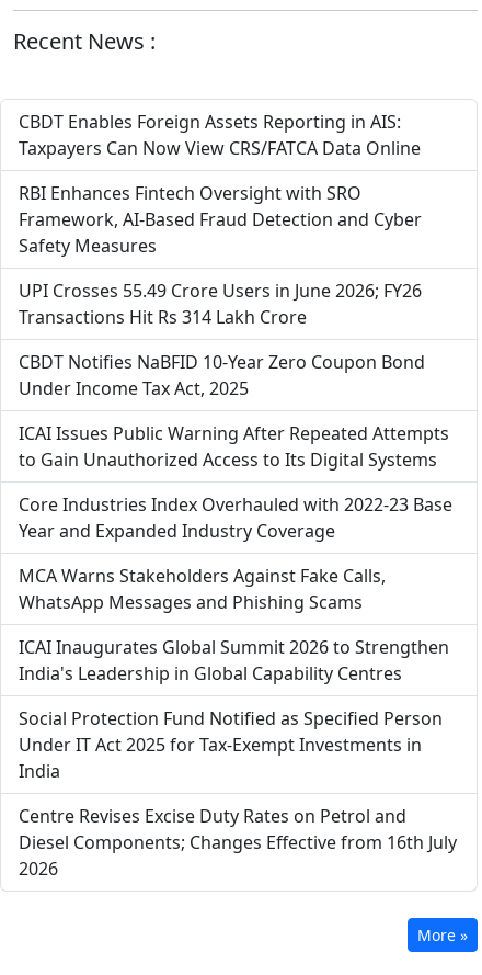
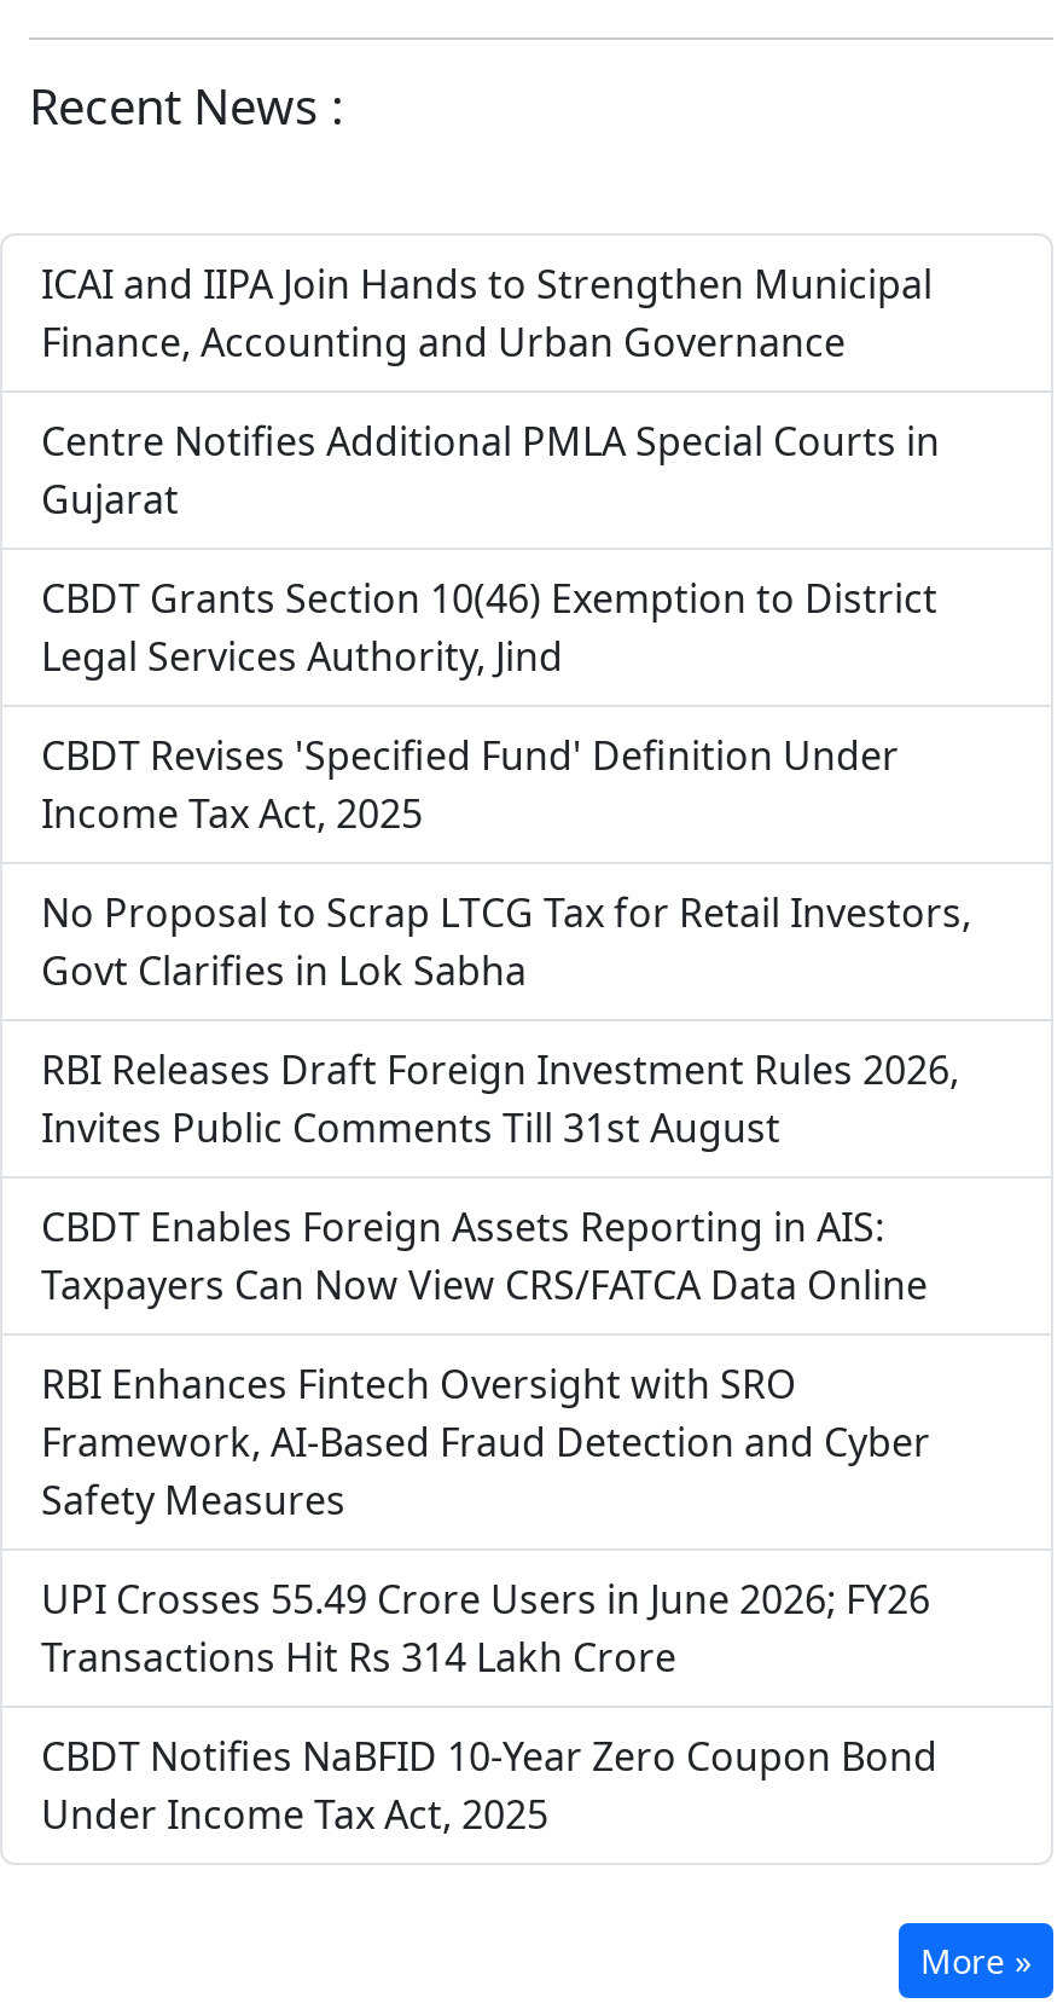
none -> [41,258,971,1155] ICAI and IIPA Join Hands to Strengthen Municipal | Finance, Accounting and Urban Governance | Centre Notifies Additional PMLA Special Courts in | Gujarat | CBDT Grants Section 10(46) Exemption to District | Legal Services Authority, Jind | CBDT Revises 'Specified Fund' Definition Under | Income Tax Act, 2025 | No Proposal to Scrap LTCG Tax for Retail Investors, | Govt Clarifies in Lok Sabha | RBI Releases Draft Foreign Investment Rules 2026, | Invites Public Comments Till 31st August
moved [19,110,425,400] -> [41,1201,937,1841]: CBDT Enables Foreign Assets Reporting in AIS: | Taxpayers Can Now View CRS/FATCA Data Online | RBI Enhances Fintech Oversight with SRO | ... | CBDT Notifies NaBFID 10-Year Zero Coupon Bond | Under Income Tax Act, 2025
[19,421,457,881] ICAI Issues Public Warning After Repeated Attempts | to Gain Unauthorized Access to Its Digital Systems | Core Industries Index Overhauled with 2022-23 Base | Year and Expanded Industry Coverage | MCA Warns Stakeholders Against Fake Calls, | WhatsApp Messages and Phishing Scams | ICAI Inaugurates Global Summit 2026 to Strengthen | India's Leadership in Global Capability Centres | Social Protection Fund Notified as Specified Person | Under IT Act 2025 for Tax-Exempt Investments in | India | Centre Revises Excise Duty Rates on Petrol and | Diesel Components; Changes Effective from 16th July | 2026 -> none

